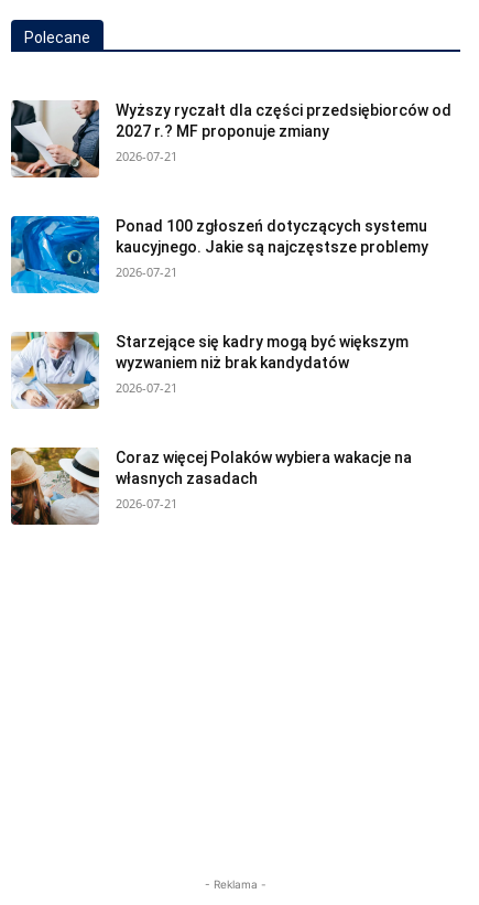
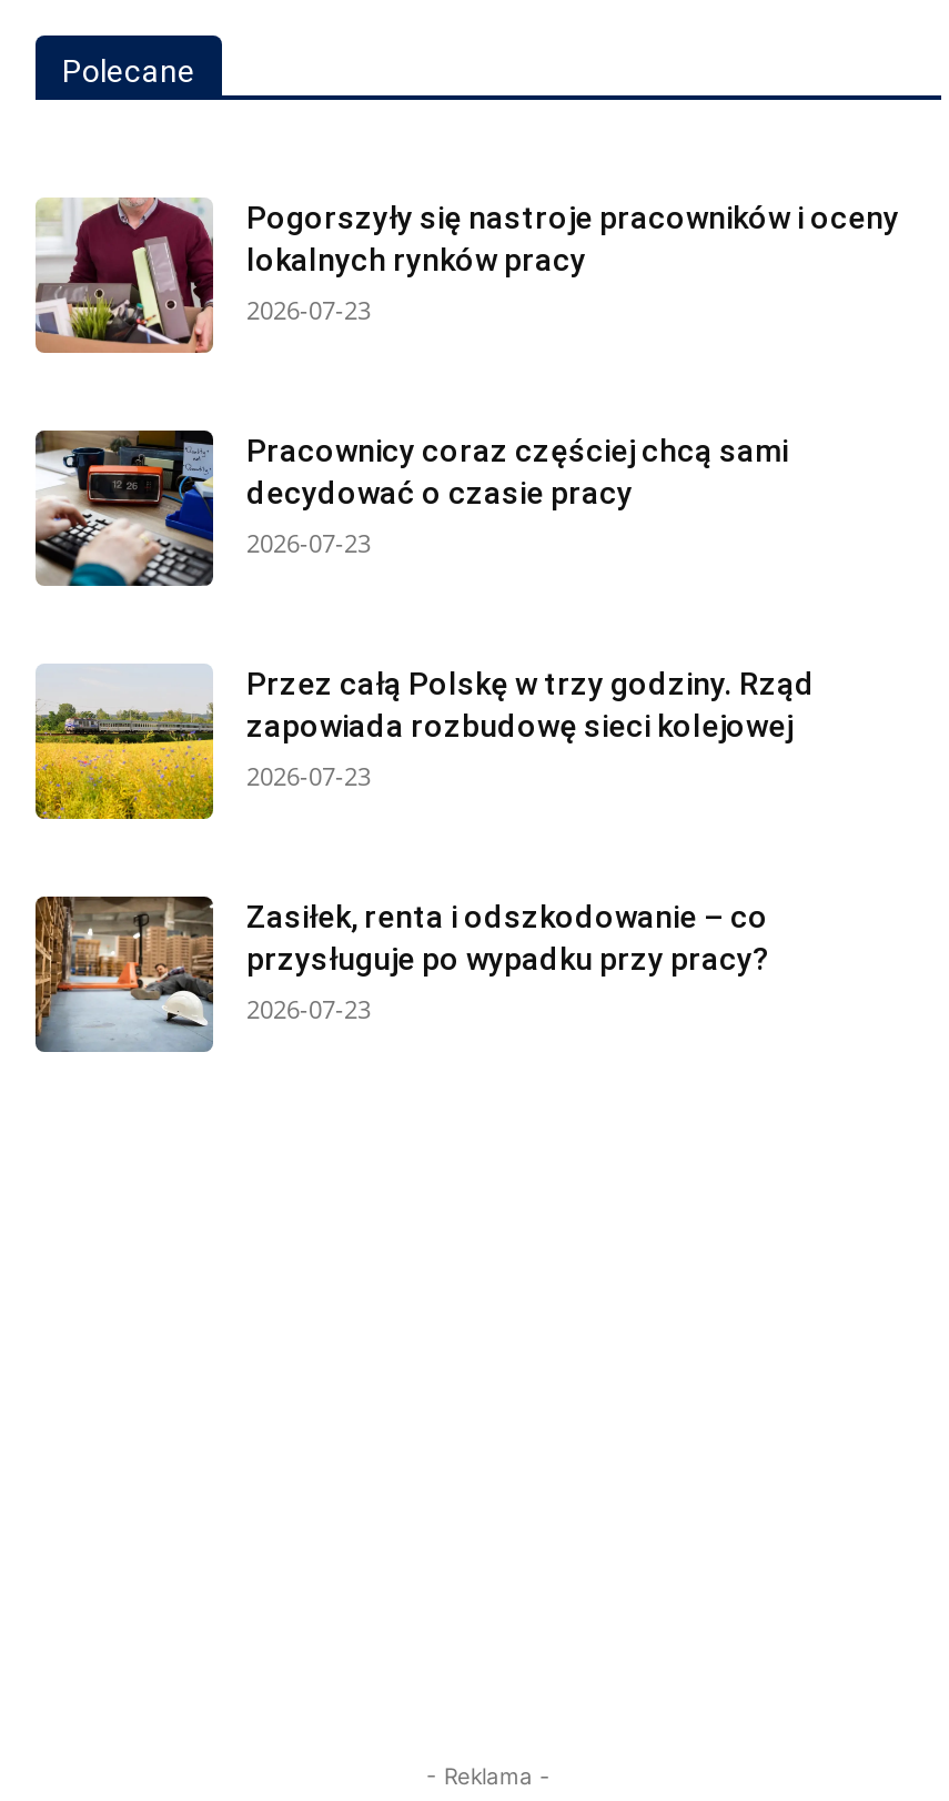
[10,99,451,179] [image] | Wyższy ryczałt dla części przedsiębiorców od | 2027 r.? MF proponuje zmiany | 2026-07-21 -> [33,198,899,355] [image] | Pogorszyły się nastroje pracowników i oceny | lokalnych rynków pracy | 2026-07-23
[10,215,428,294] [image] | Ponad 100 zgłoszeń dotyczących systemu | kaucyjnego. Jakie są najczęstsze problemy | 2026-07-21 -> [33,428,788,588] [image] | Pracownicy coraz częściej chcą sami | decydować o czasie pracy | 2026-07-23
[11,331,409,410] [image] | Starzejące się kadry mogą być większym | wyzwaniem niż brak kandydatów | 2026-07-21 -> [33,664,815,821] [image] | Przez całą Polskę w trzy godziny. Rząd | zapowiada rozbudowę sieci kolejowej | 2026-07-23
[11,446,412,526] [image] | Coraz więcej Polaków wybiera wakacje na | własnych zasadach | 2026-07-21 -> [33,894,770,1054] [image] | Zasiłek, renta i odszkodowanie – co | przysługuje po wypadku przy pracy? | 2026-07-23

